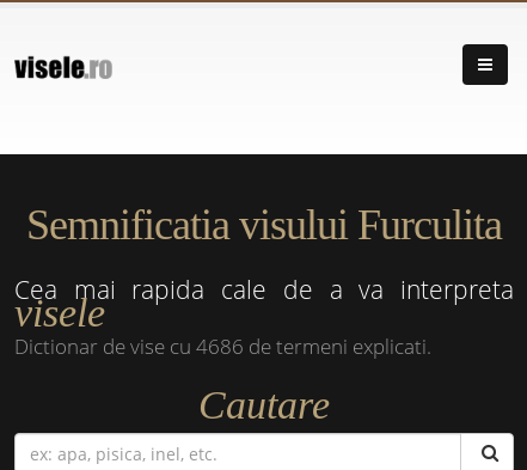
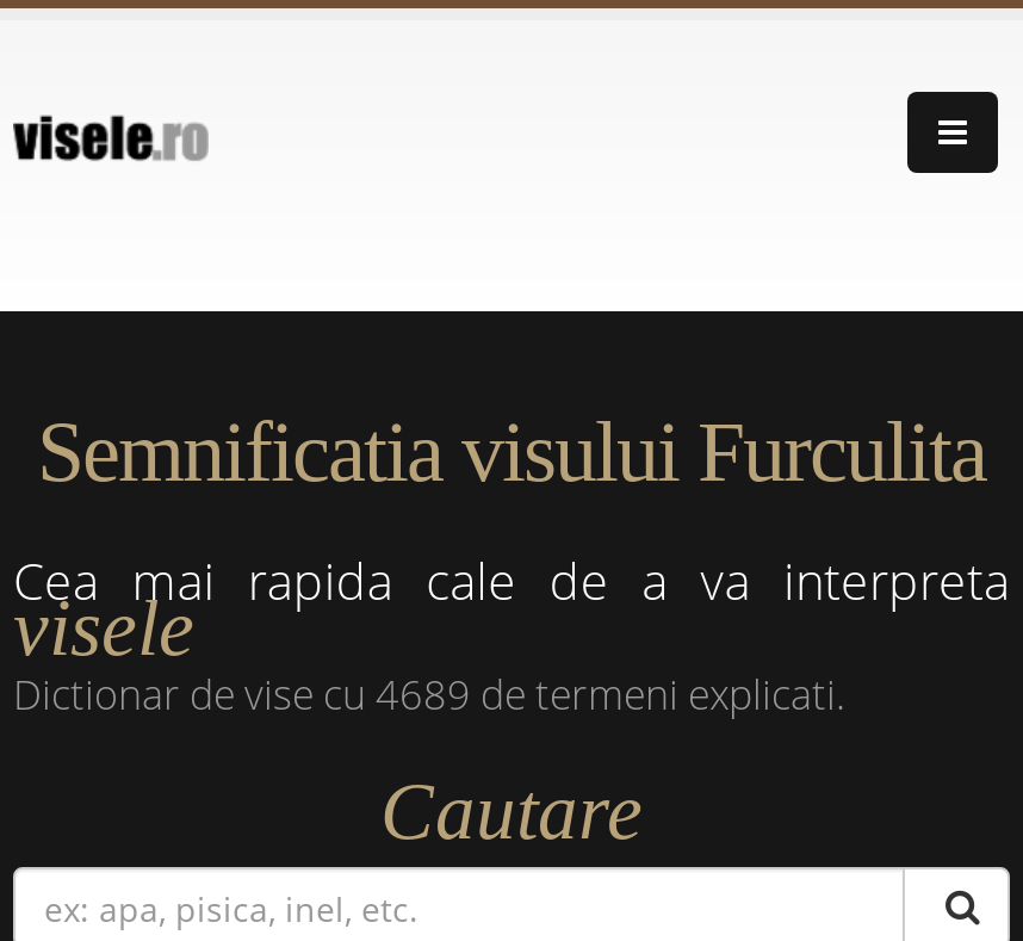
[14,332,431,360] Dictionar de vise cu 4686 de termeni explicati. -> [13,667,845,722] Dictionar de vise cu 4689 de termeni explicati.

